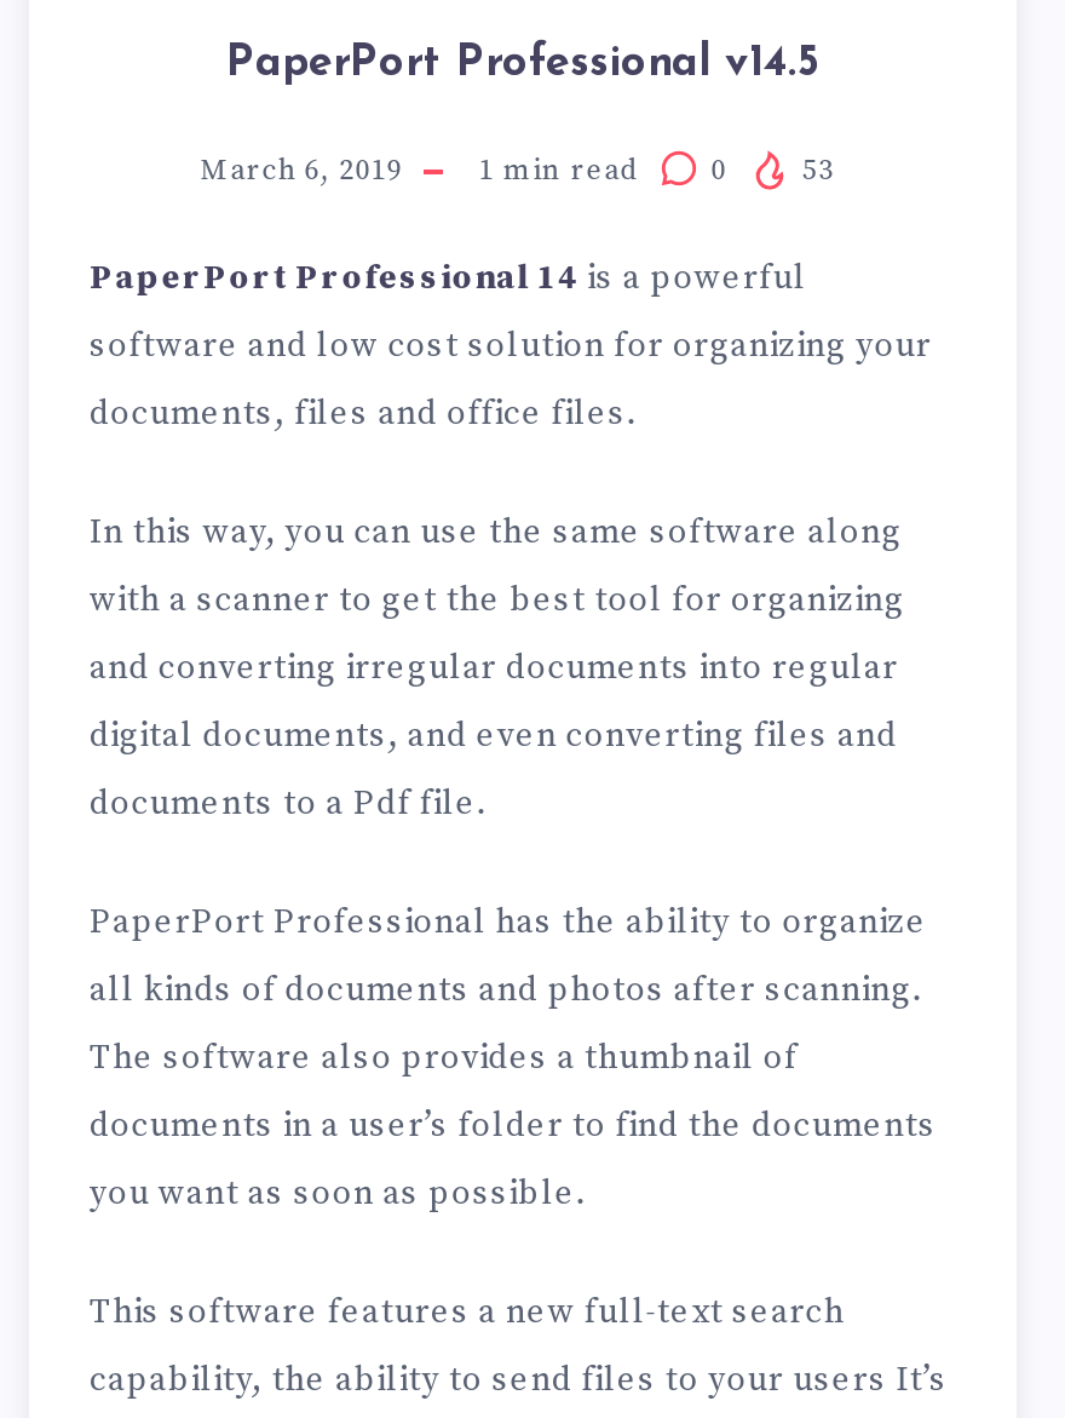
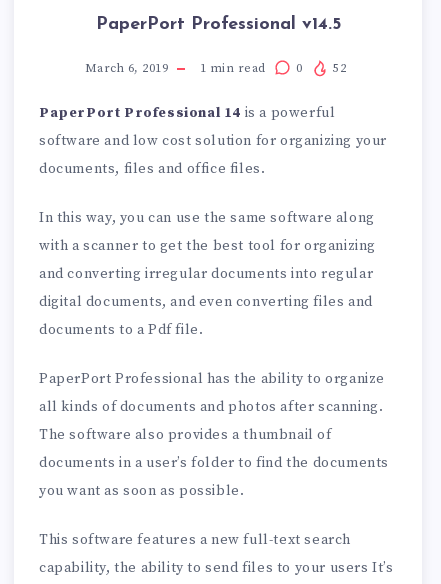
[479,153,833,189] 1 min read 0 53 -> [200,61,346,76] 1 min read 0 52

